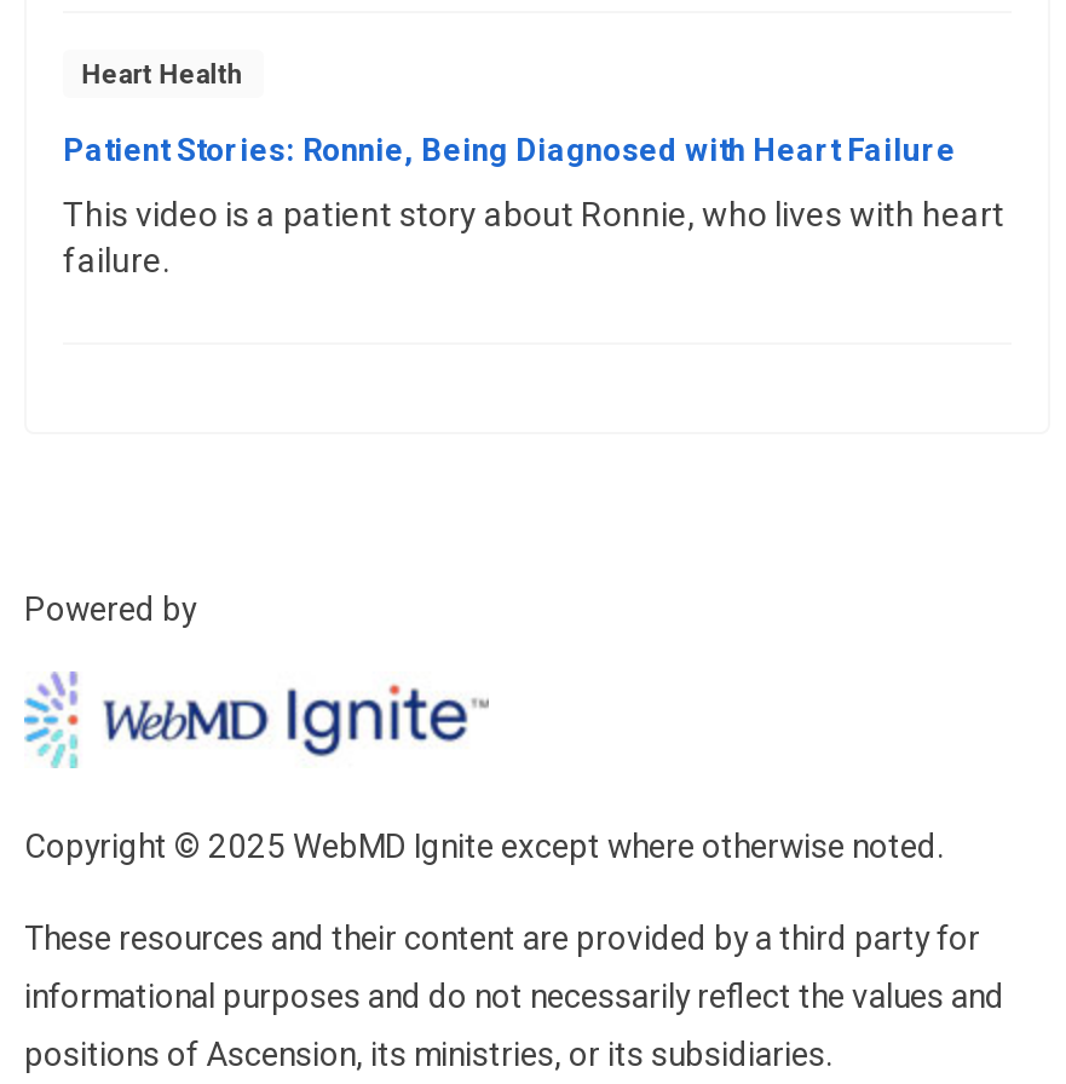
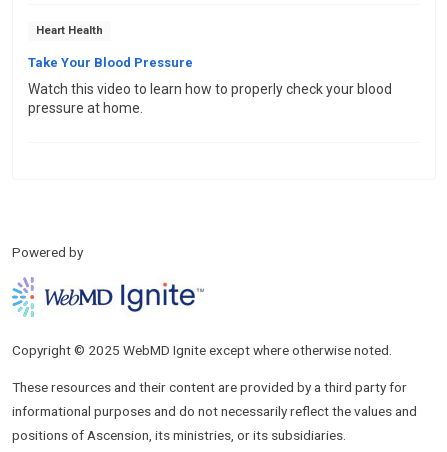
[63,132,956,168] Patient Stories: Ronnie, Being Diagnosed with Heart Failure -> [28,55,193,70] Take Your Blood Pressure
[63,195,1004,280] This video is a patient story about Ronnie, who lives with heart | failure. -> [28,81,392,116] Watch this video to learn how to properly check your blood | pressure at home.

